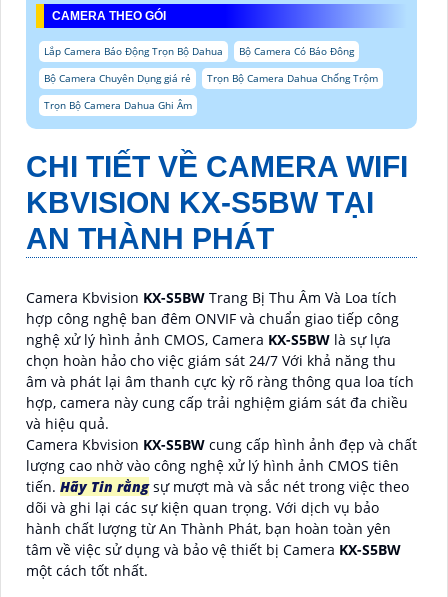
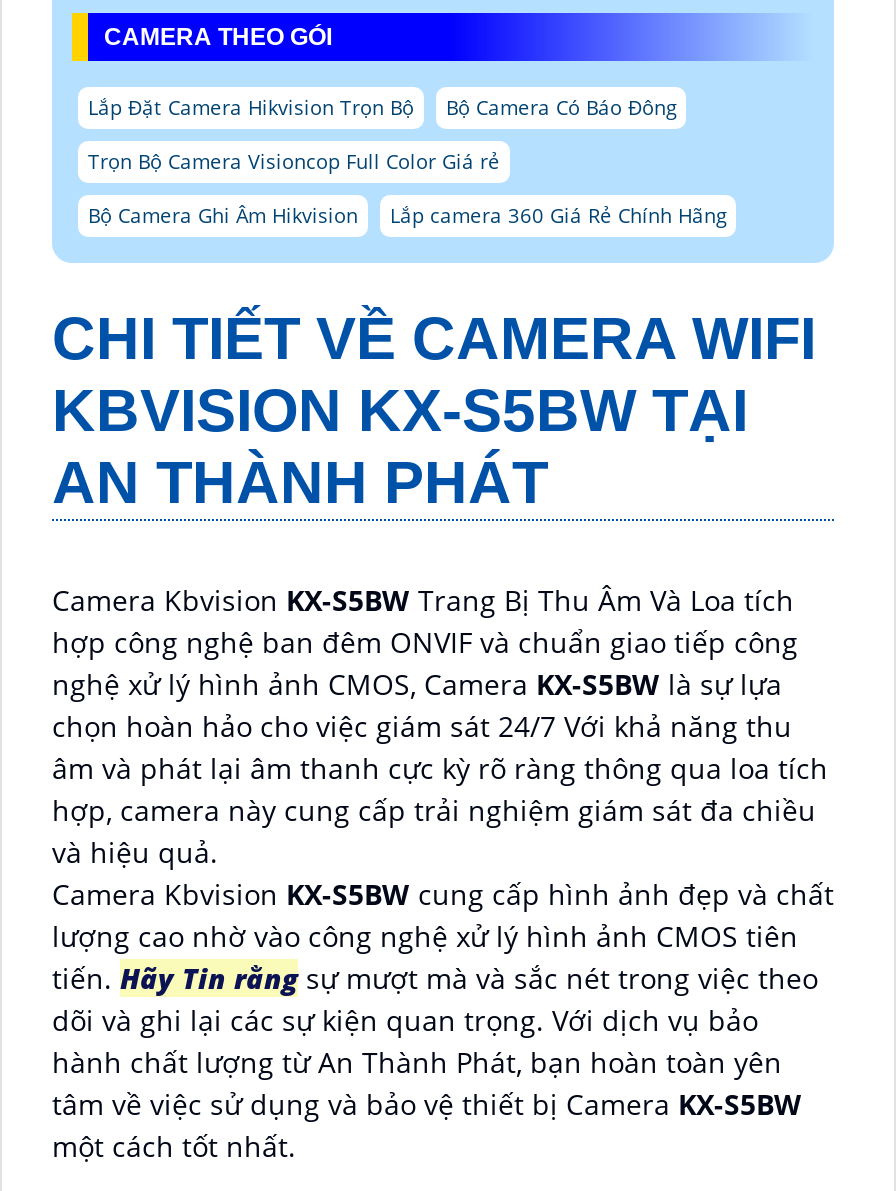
[44,44,223,58] Lắp Camera Báo Động Trọn Bộ Dahua -> [88,92,414,120] Lắp Đặt Camera Hikvision Trọn Bộ
[44,71,378,85] Bộ Camera Chuyên Dụng giá rẻ | Trọn Bộ Camera Dahua Chống Trộm -> [88,146,500,174] Trọn Bộ Camera Visioncop Full Color Giá rẻ
[44,98,192,112] Trọn Bộ Camera Dahua Ghi Âm -> [88,200,726,228] Bộ Camera Ghi Âm Hikvision | Lắp camera 360 Giá Rẻ Chính Hãng

